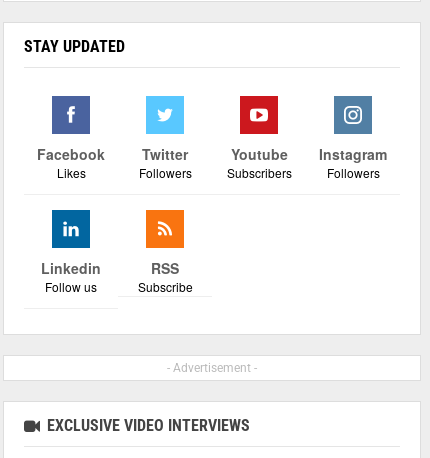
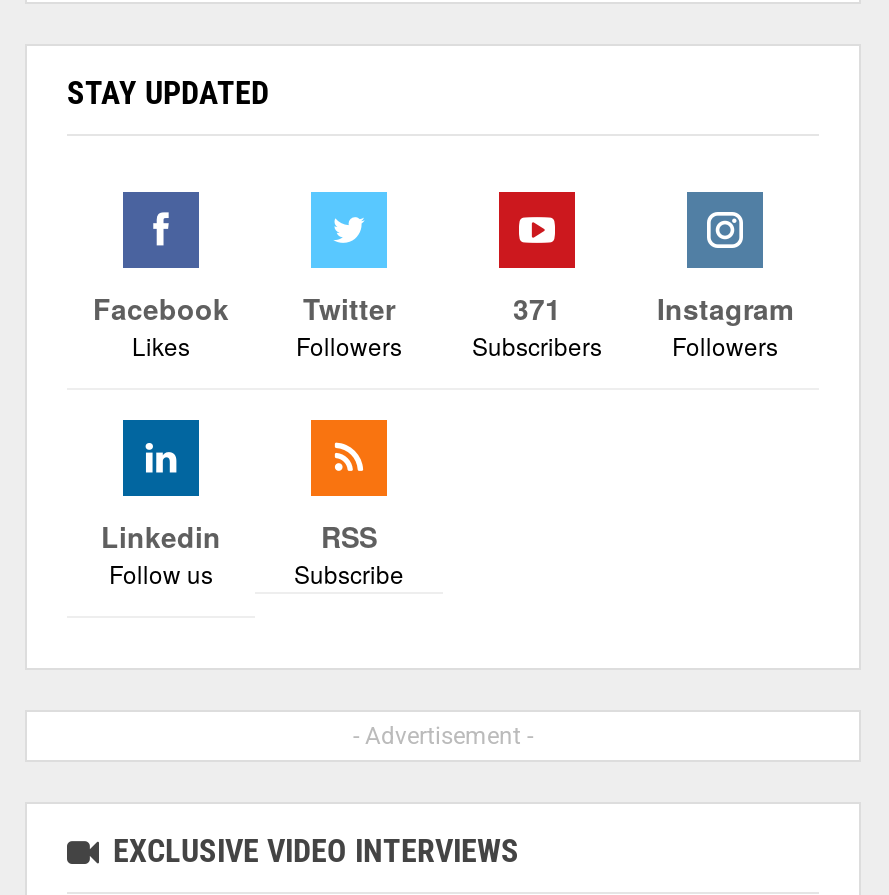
[230,143,287,163] Youtube -> [513,287,561,327] 371

